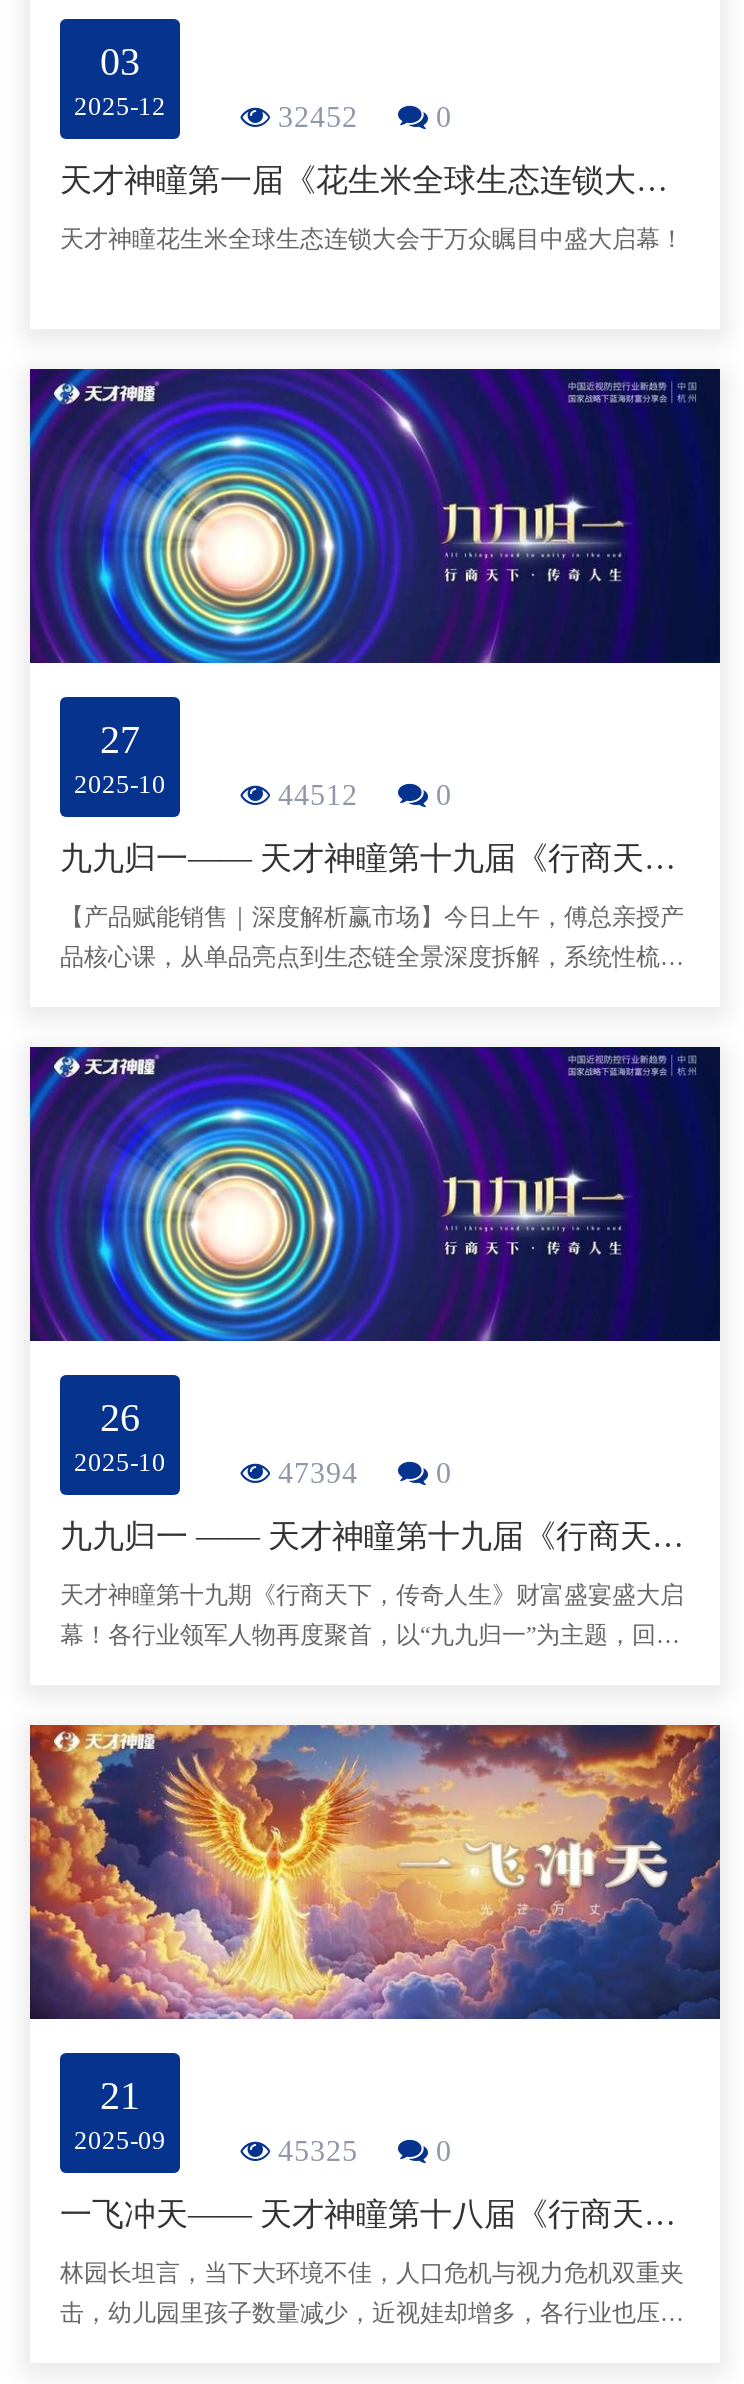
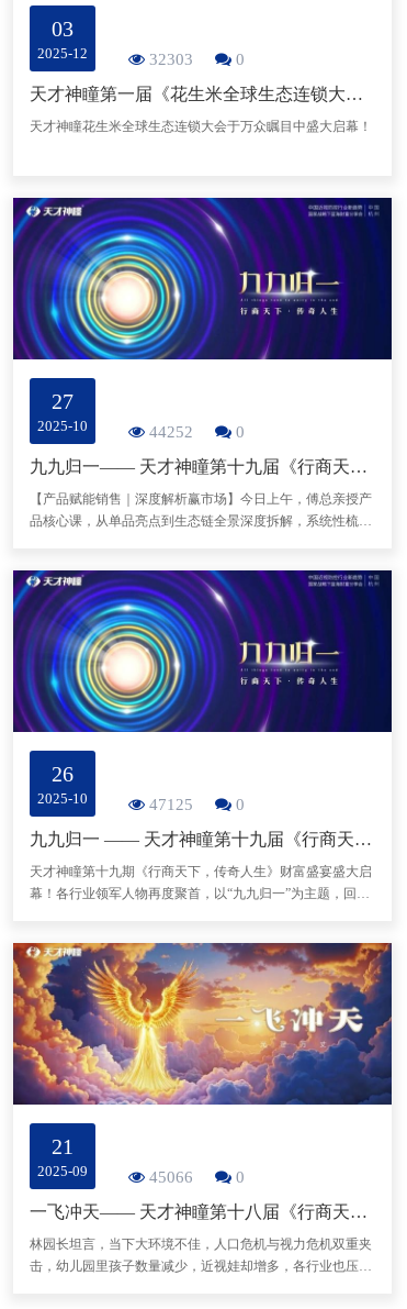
[278,101,358,133] 32452 -> [149,51,193,68] 32303
[278,779,358,811] 44512 -> [149,423,193,441] 44252
[278,1457,358,1489] 47394 -> [149,796,193,813] 47125
[278,2135,358,2167] 45325 -> [149,1168,193,1186] 45066

